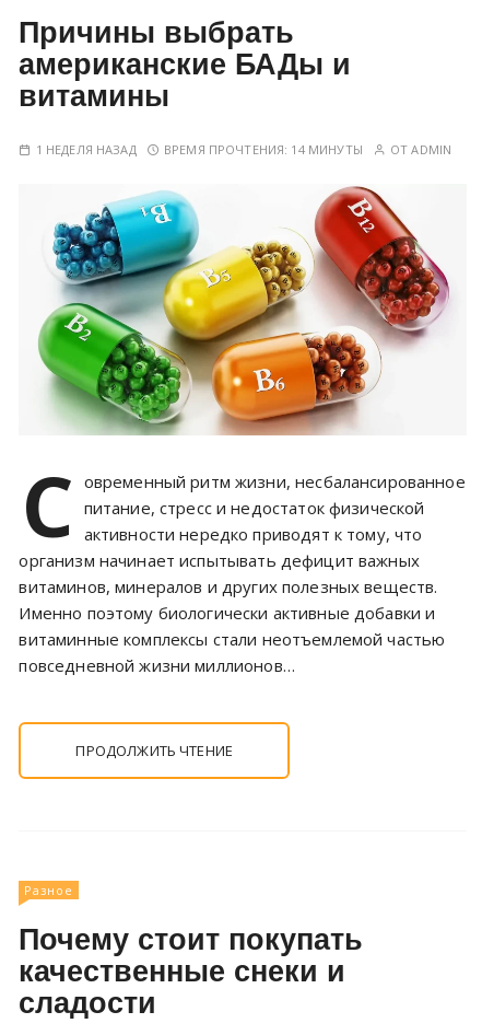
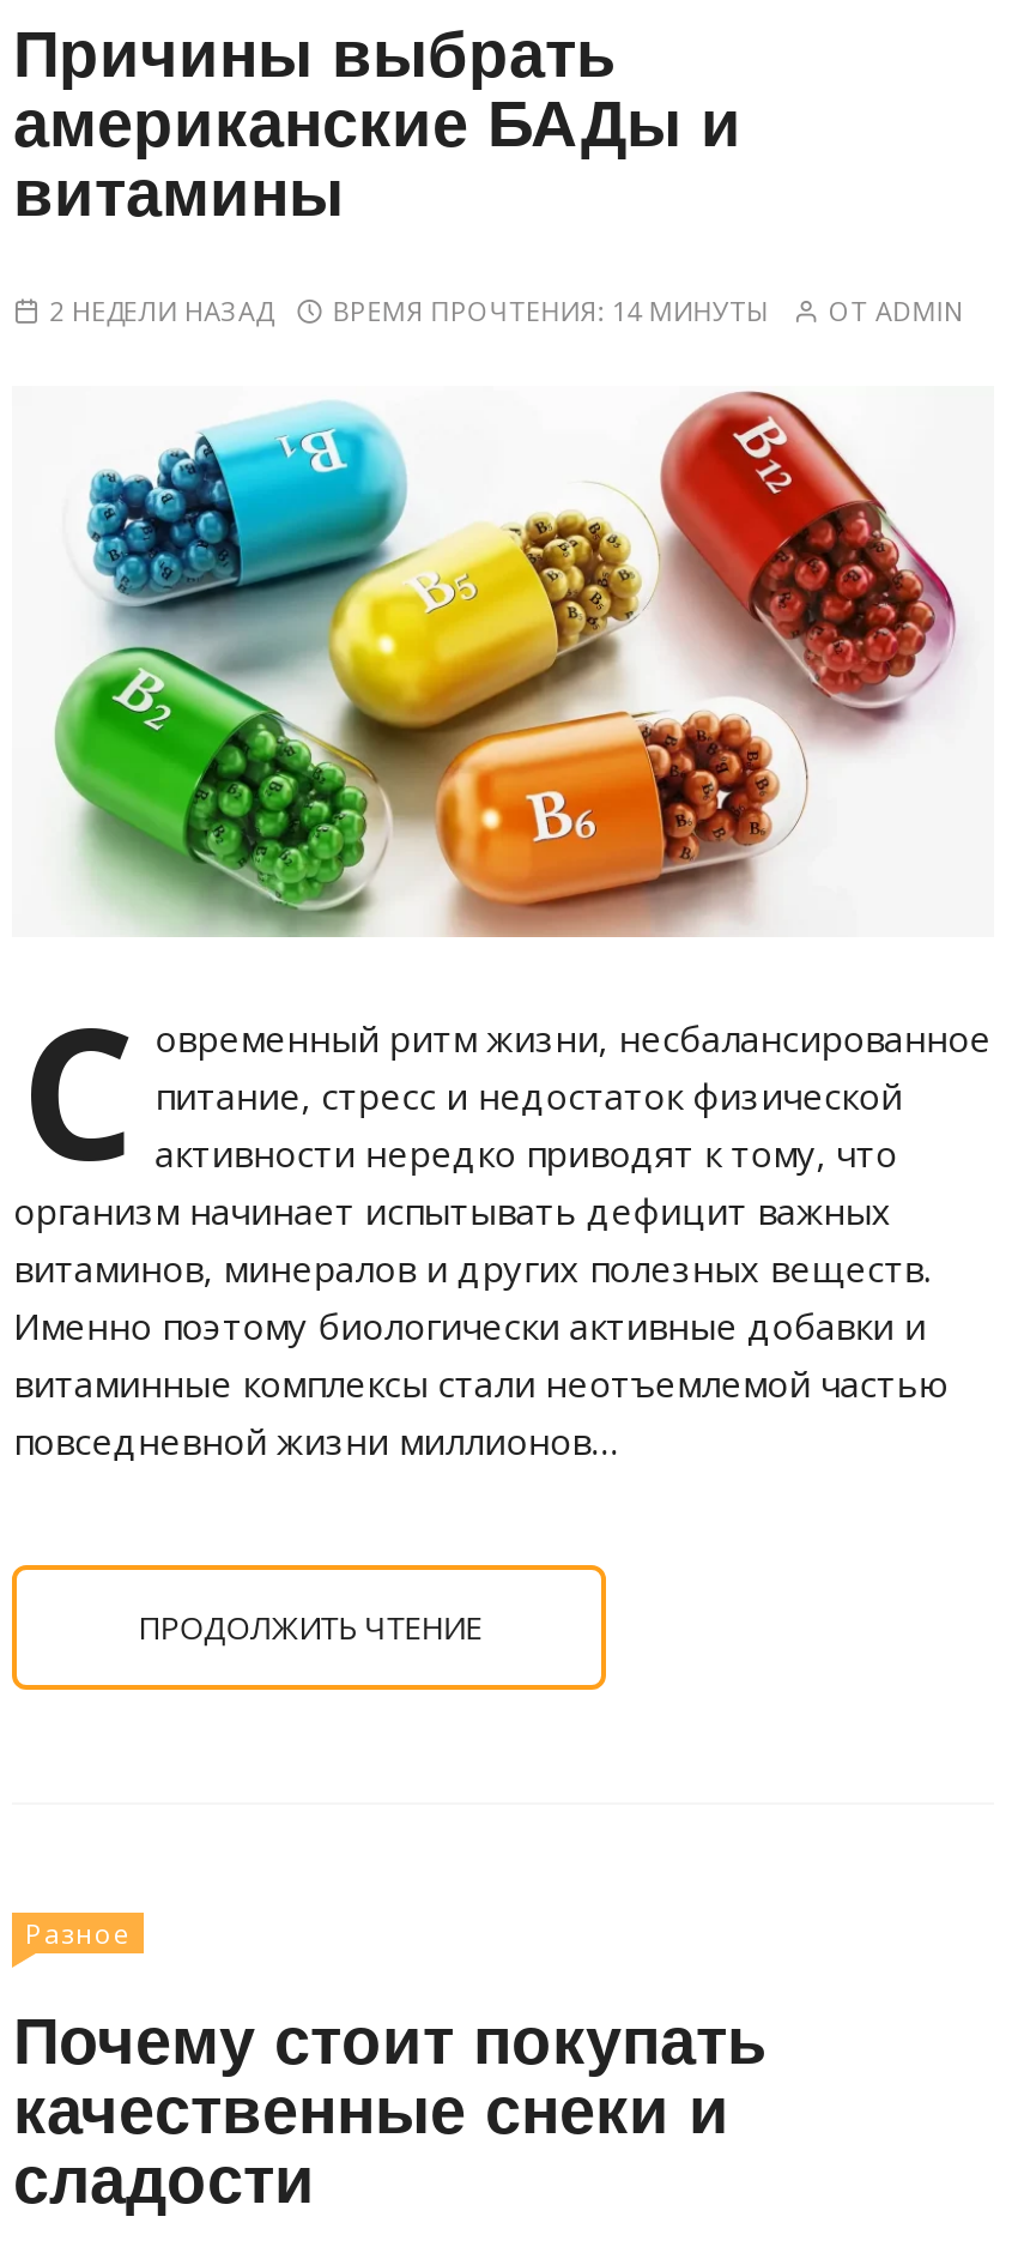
[36,141,136,158] 1 НЕДЕЛЯ НАЗАД -> [49,293,273,329] 2 НЕДЕЛИ НАЗАД

